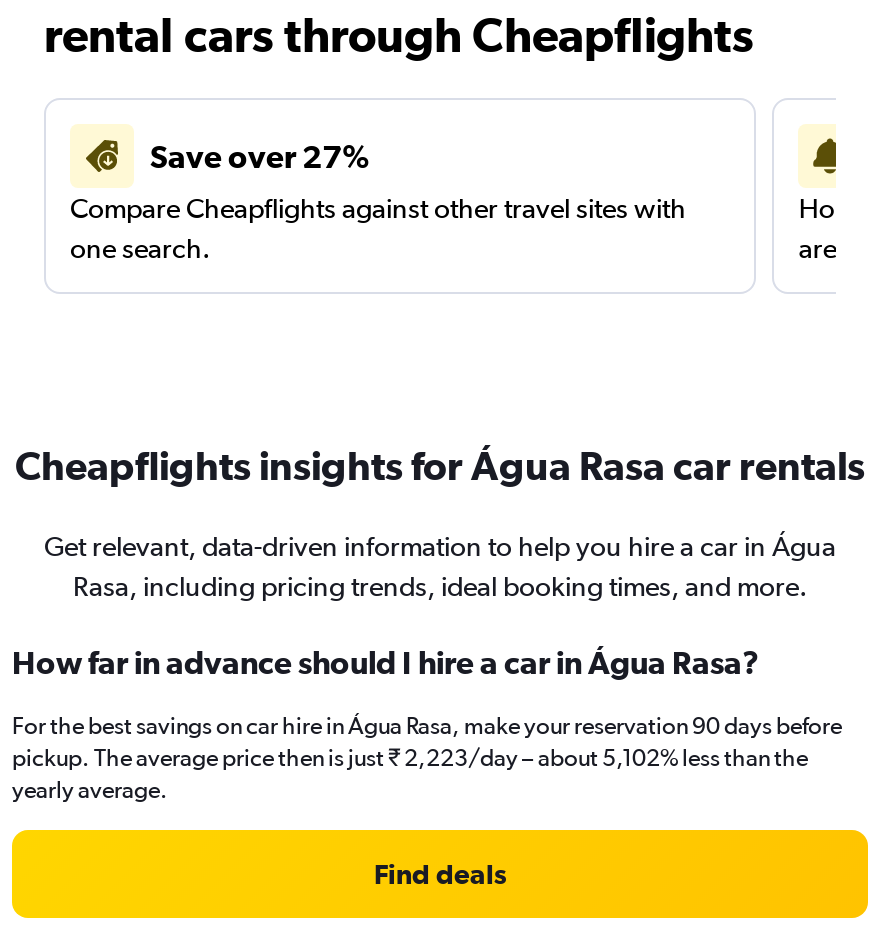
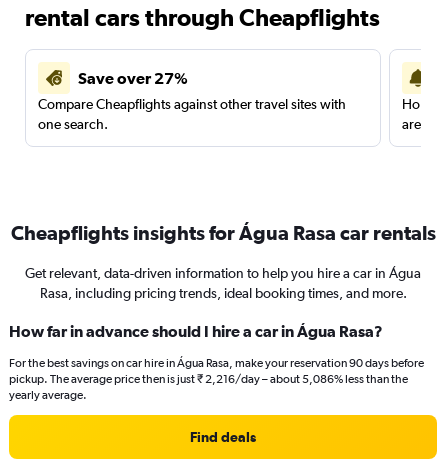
[12,744,808,772] pickup. The average price then is just ₹ 2,223/day – about 5,102% less than the -> [9,372,408,386] pickup. The average price then is just ₹ 2,216/day – about 5,086% less than the

